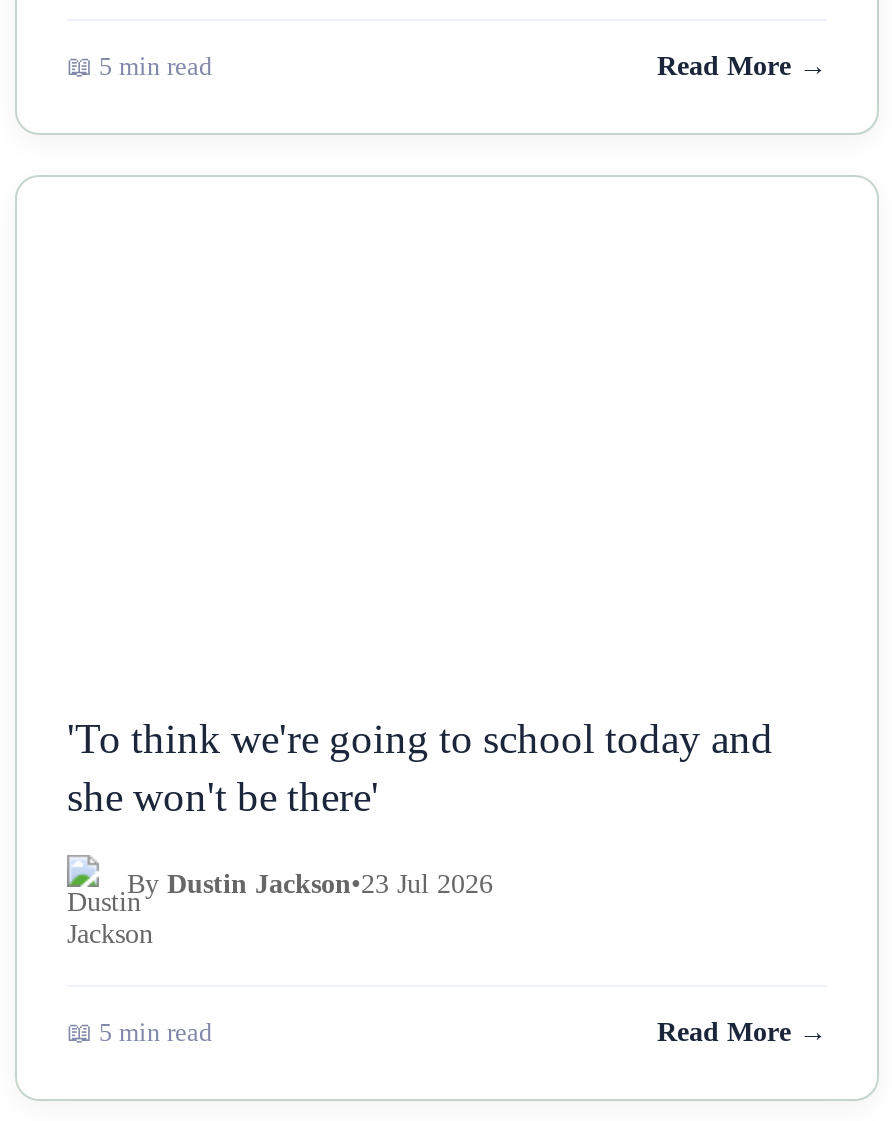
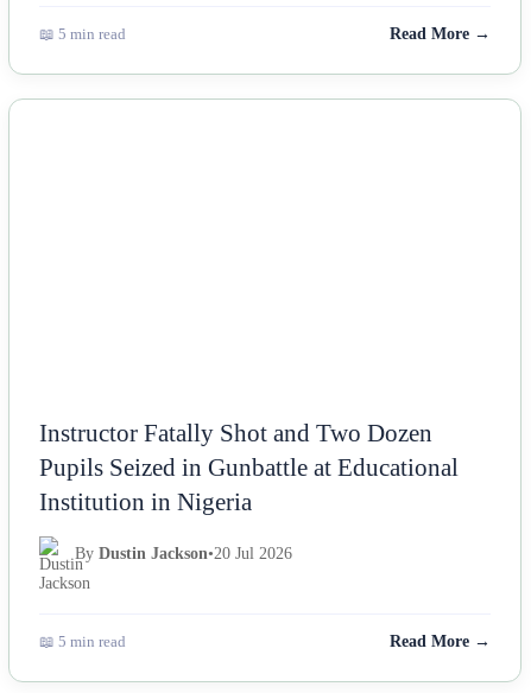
[67,715,773,819] 'To think we're going to school today and | she won't be there' -> [39,419,459,515] Instructor Fatally Shot and Two Dozen | Pupils Seized in Gunbattle at Educational | Institution in Nigeria
[127,869,493,899] By Dustin Jackson•23 Jul 2026 -> [75,545,292,562] By Dustin Jackson•20 Jul 2026

